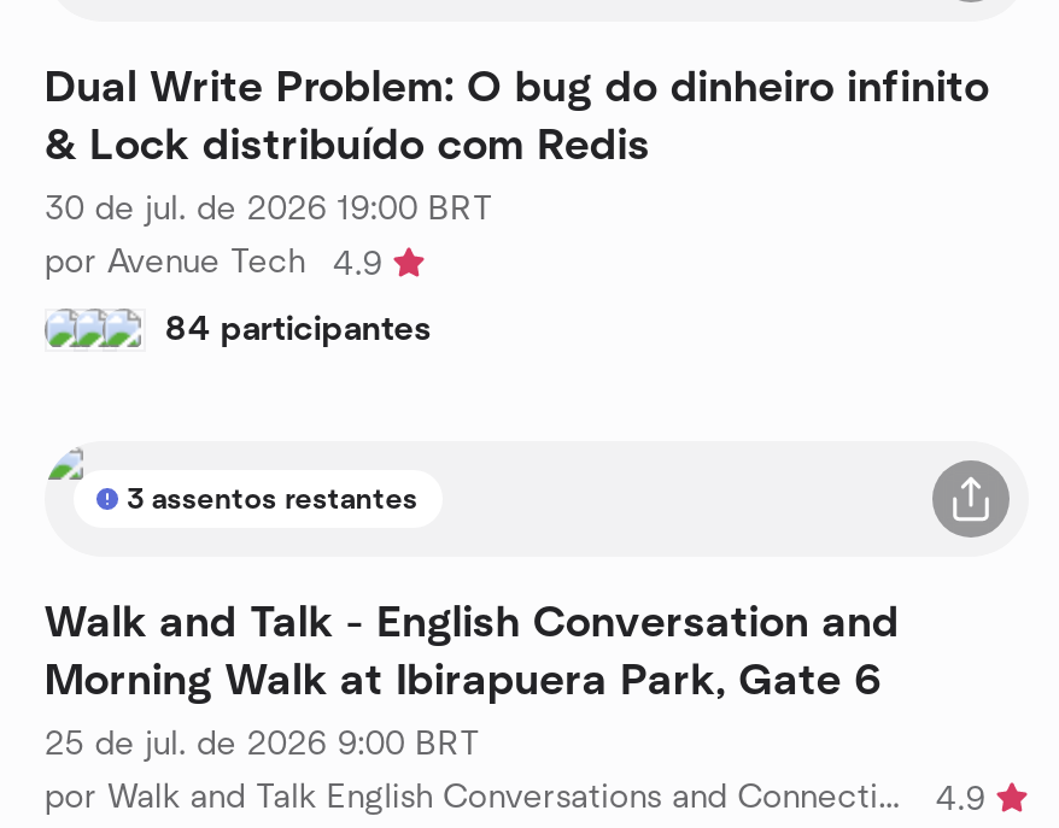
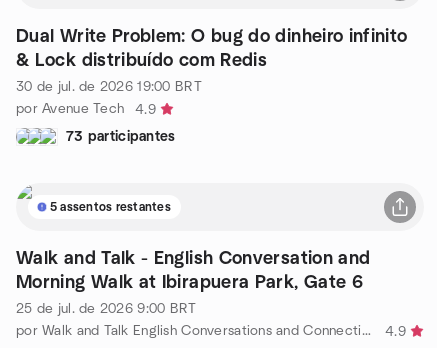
[165,312,432,346] 84 participantes -> [66,129,175,143] 73 participantes
[127,483,418,512] 3 assentos restantes -> [50,200,171,212] 5 assentos restantes

